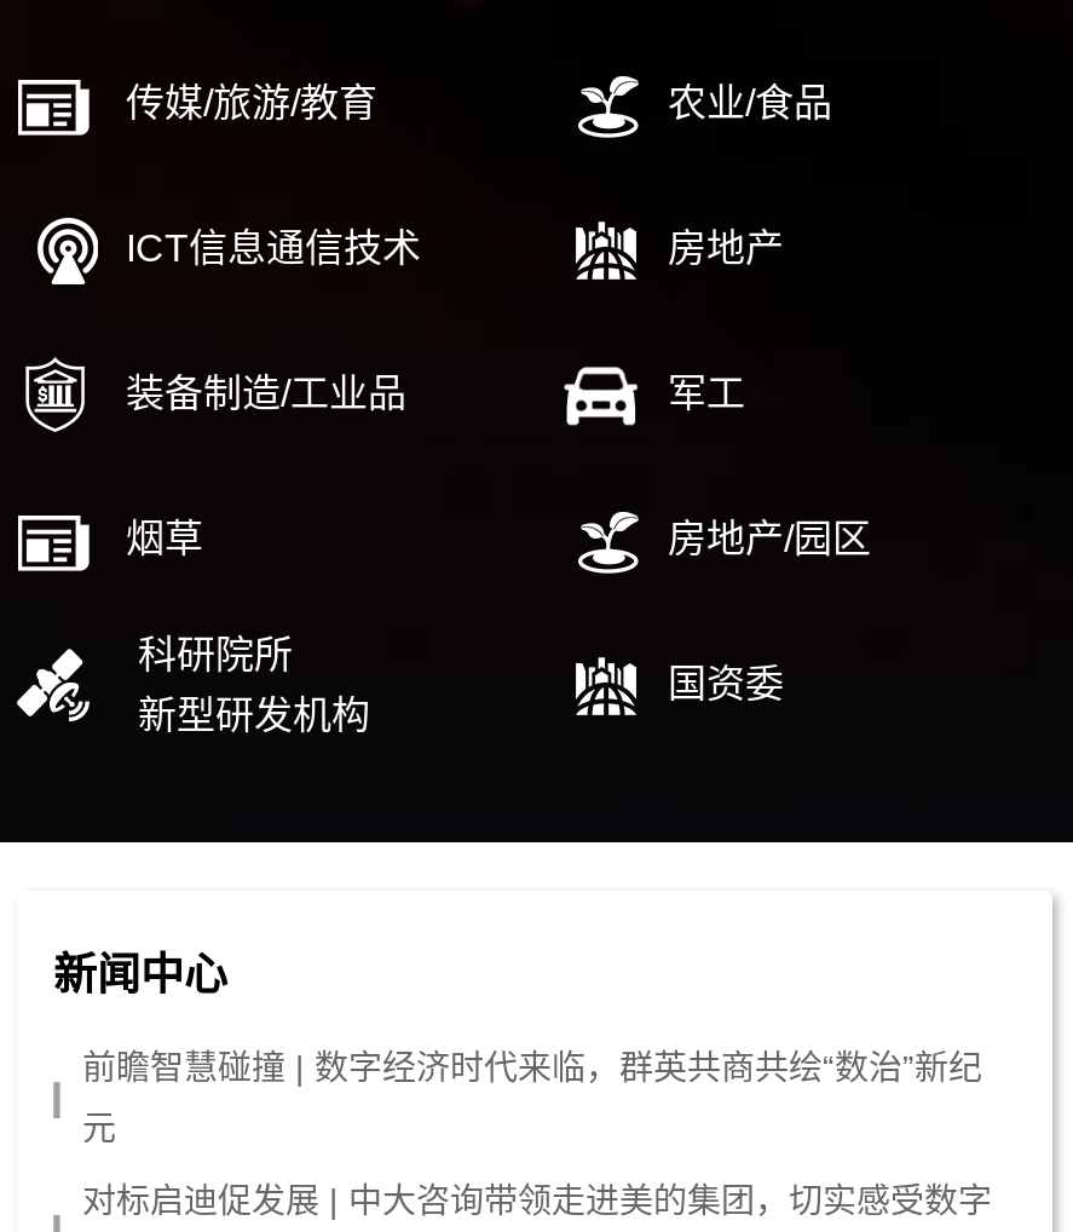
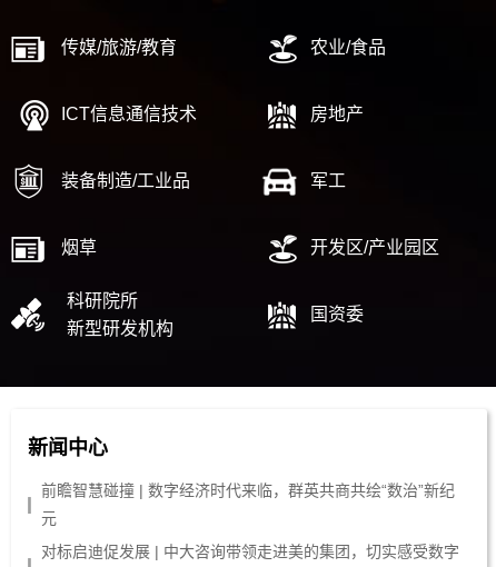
[668,517,871,558] 房地产/园区 -> [310,237,439,256] 开发区/产业园区

